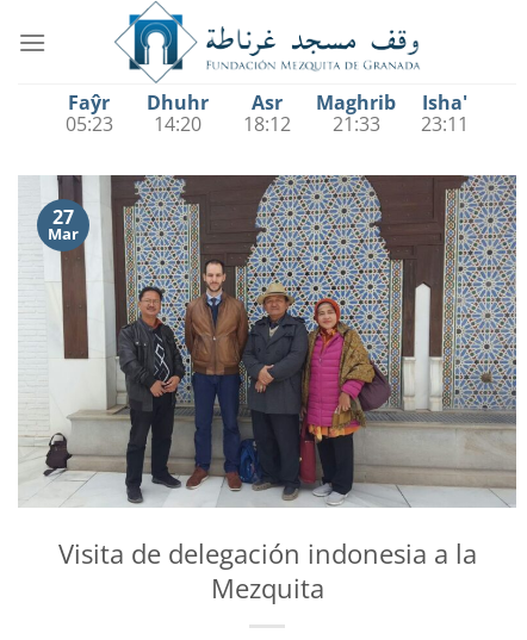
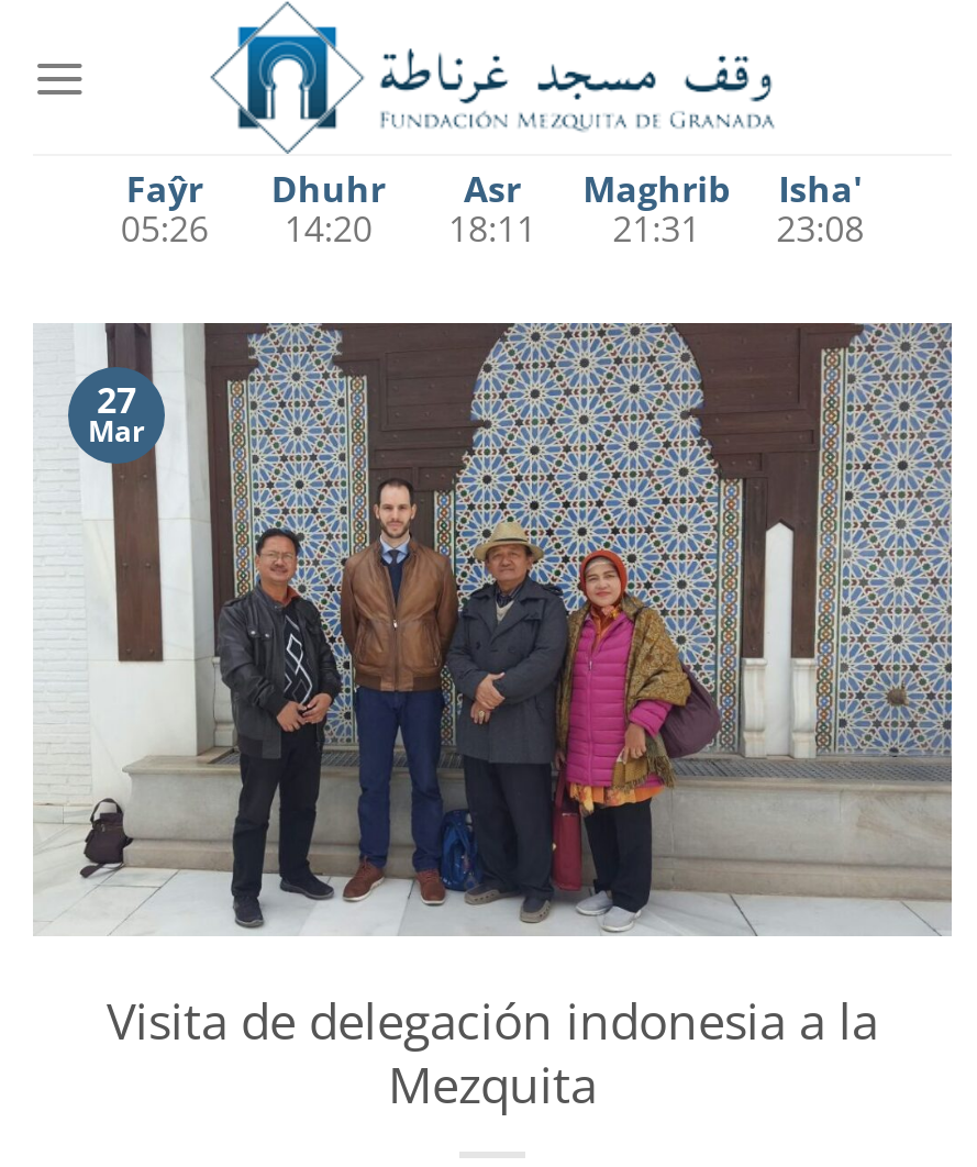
[65,111,113,137] 05:23 -> [120,204,208,253] 05:26
[243,111,291,137] 18:12 -> [448,204,536,253] 18:11
[332,111,380,137] 21:33 -> [612,204,700,253] 21:31
[421,111,469,137] 23:11 -> [776,204,864,253] 23:08

